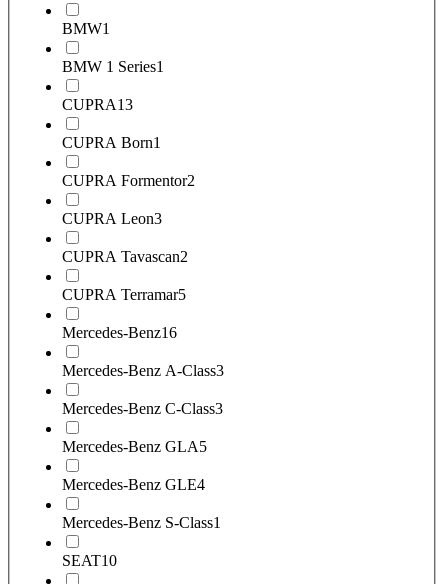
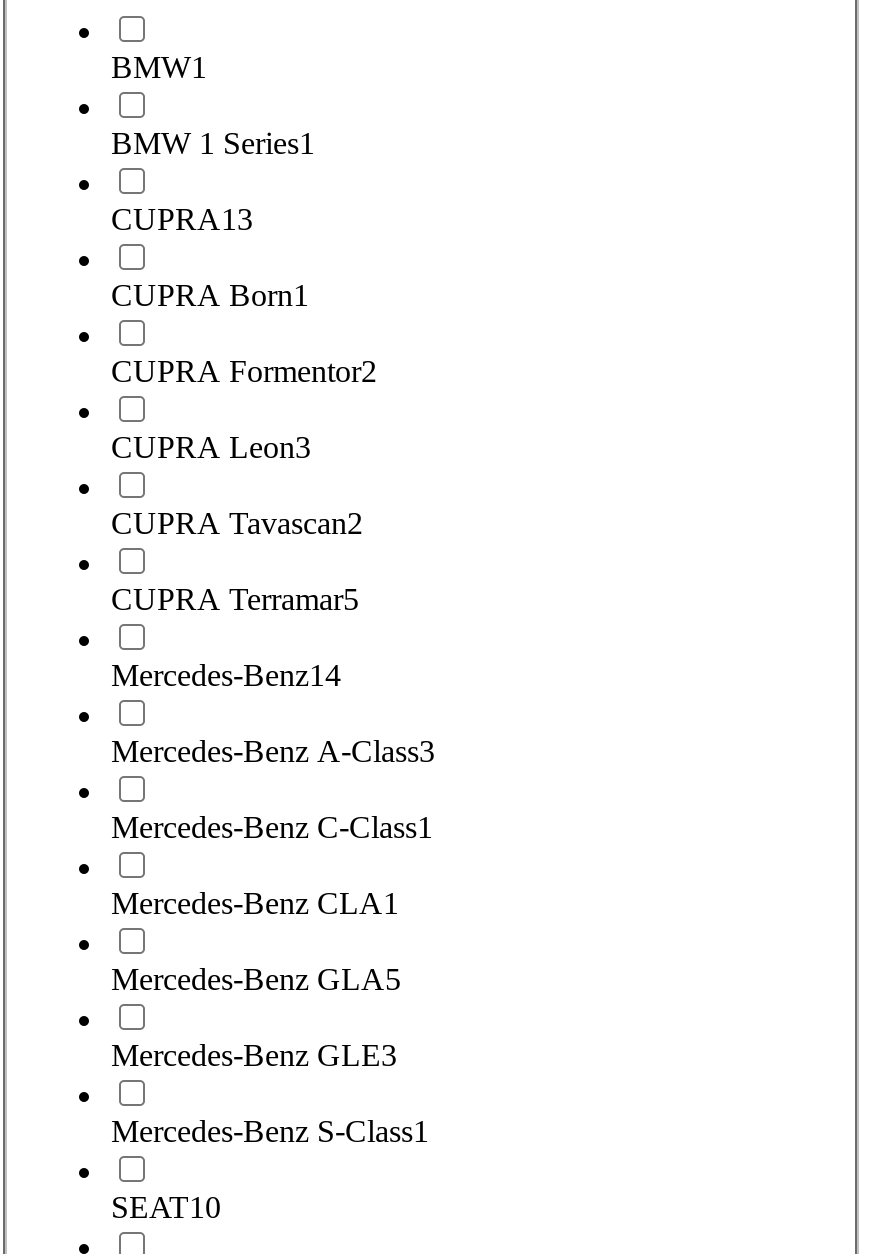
[62,324,177,341] Mercedes-Benz16 -> [111,657,341,691] Mercedes-Benz14
[62,400,223,417] Mercedes-Benz C-Class3 -> [111,809,433,919] Mercedes-Benz C-Class1 | Mercedes-Benz CLA 1
[62,476,205,493] Mercedes-Benz GLE4 -> [111,1037,397,1071] Mercedes-Benz GLE3

